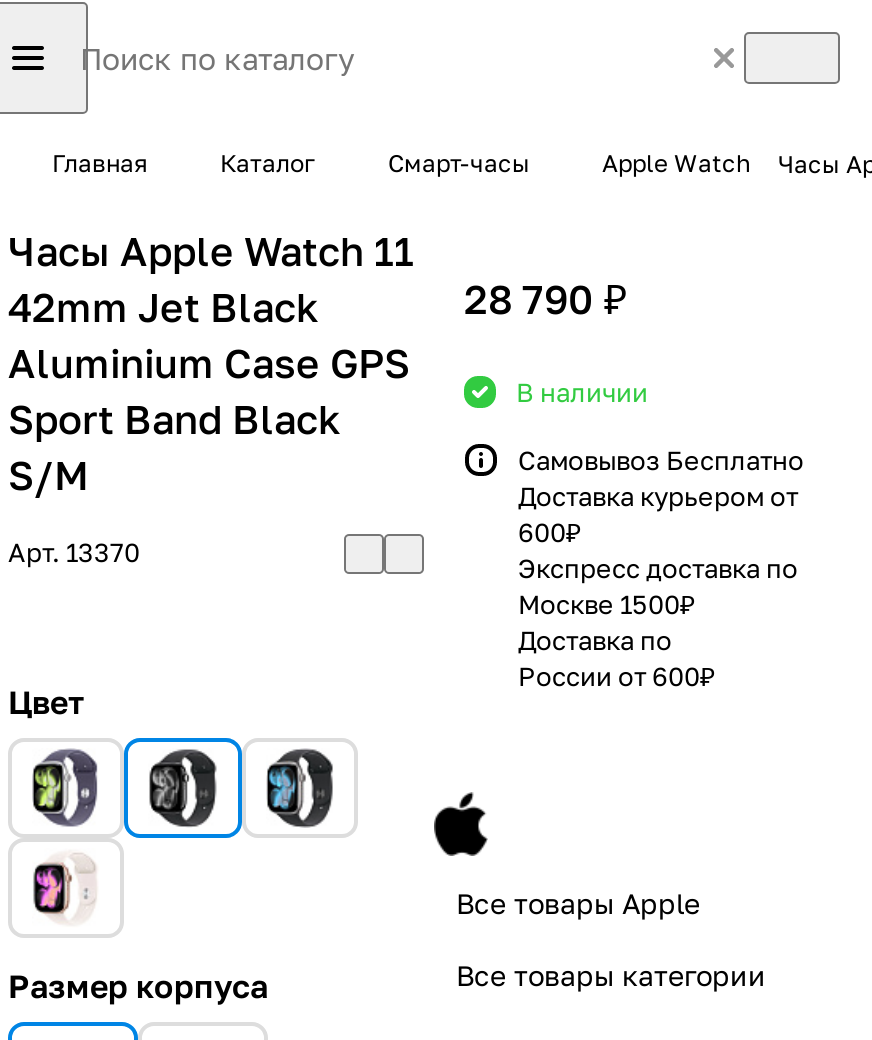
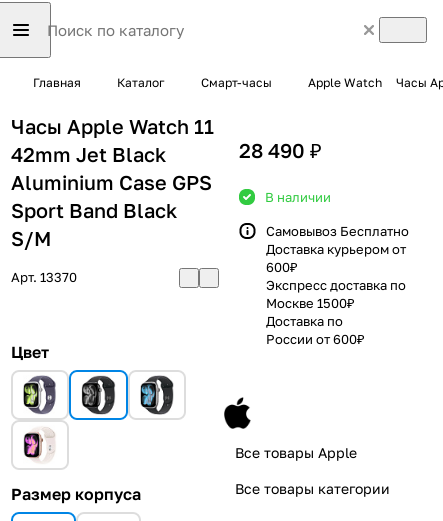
[464,274,628,322] 28 790 ₽ -> [239,138,322,162] 28 490 ₽

